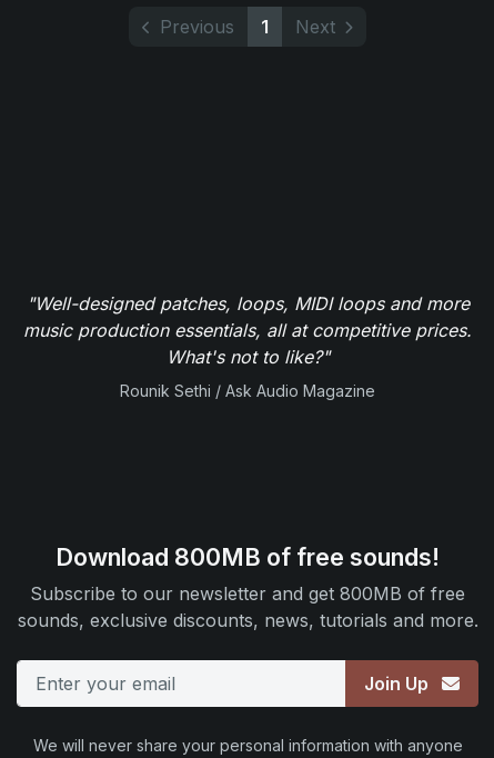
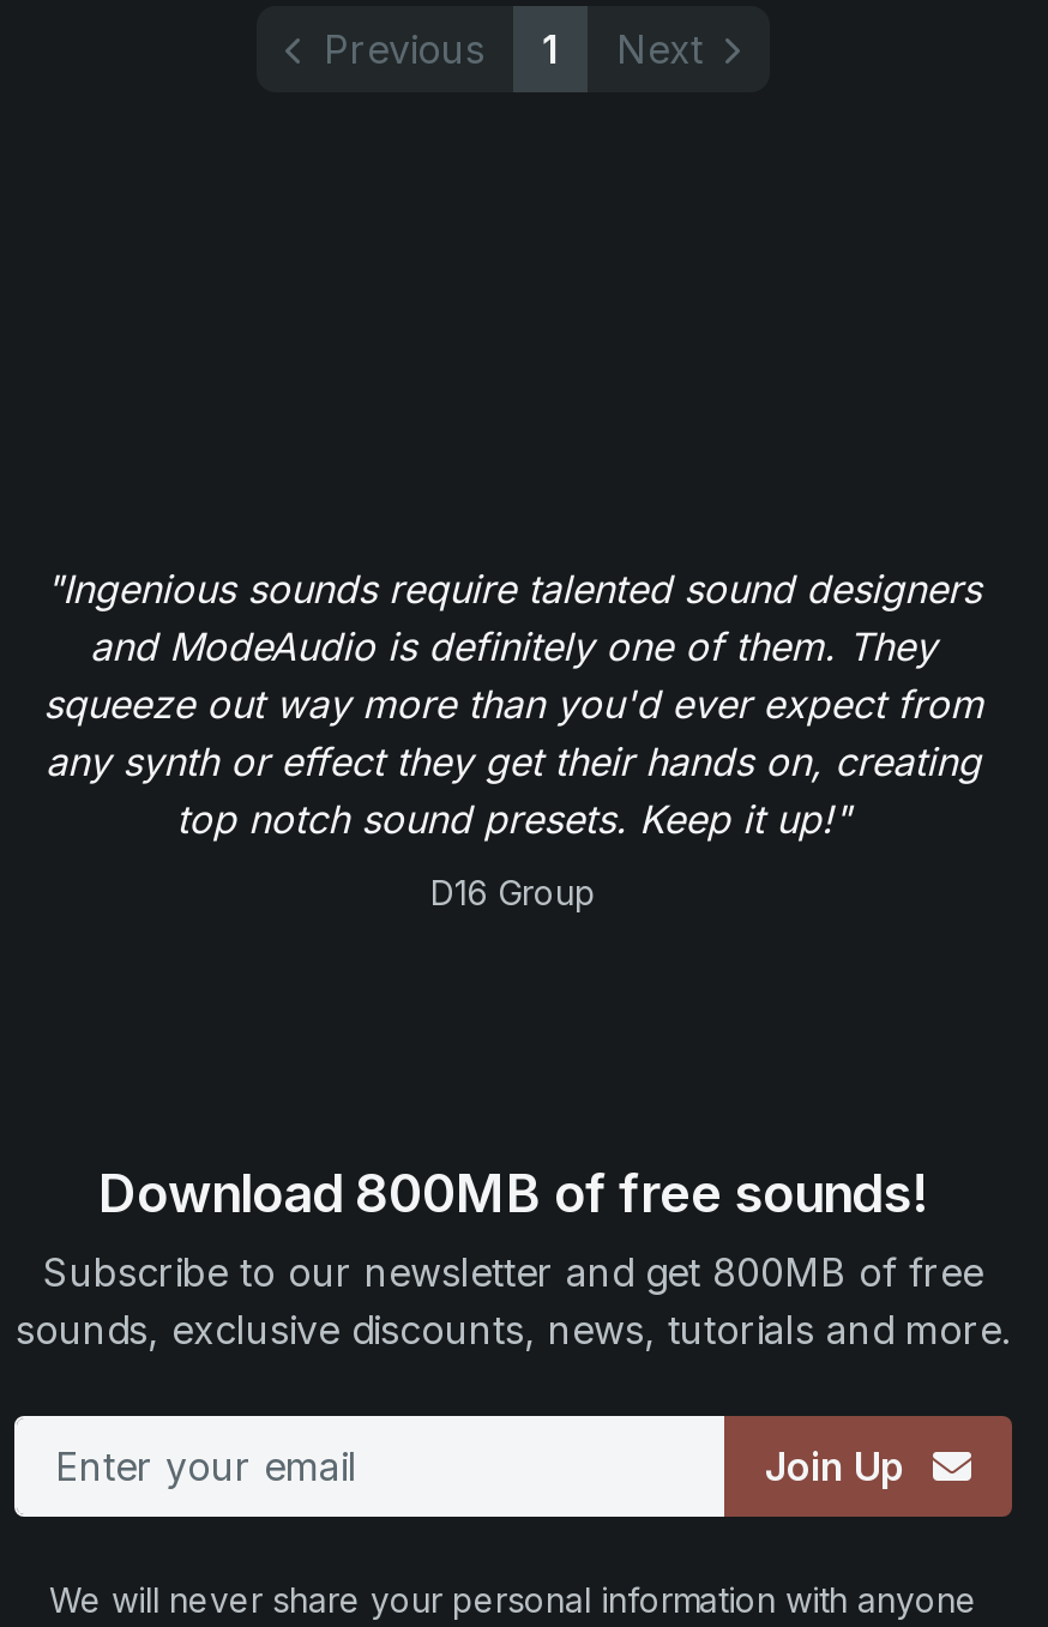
[23,292,472,367] "Well-designed patches, loops, MIDI loops and more | music production essentials, all at competitive prices. | What's not to like?" -> [43,564,983,842] "Ingenious sounds require talented sound designers | and ModeAudio is definitely one of them. They | squeeze out way more than you'd ever expect from | any synth or effect they get their hands on, creating | top notch sound presets. Keep it up!"
[120,381,375,400] Rounik Sethi / Ask Audio Magazine -> [430,870,596,911] D16 Group

